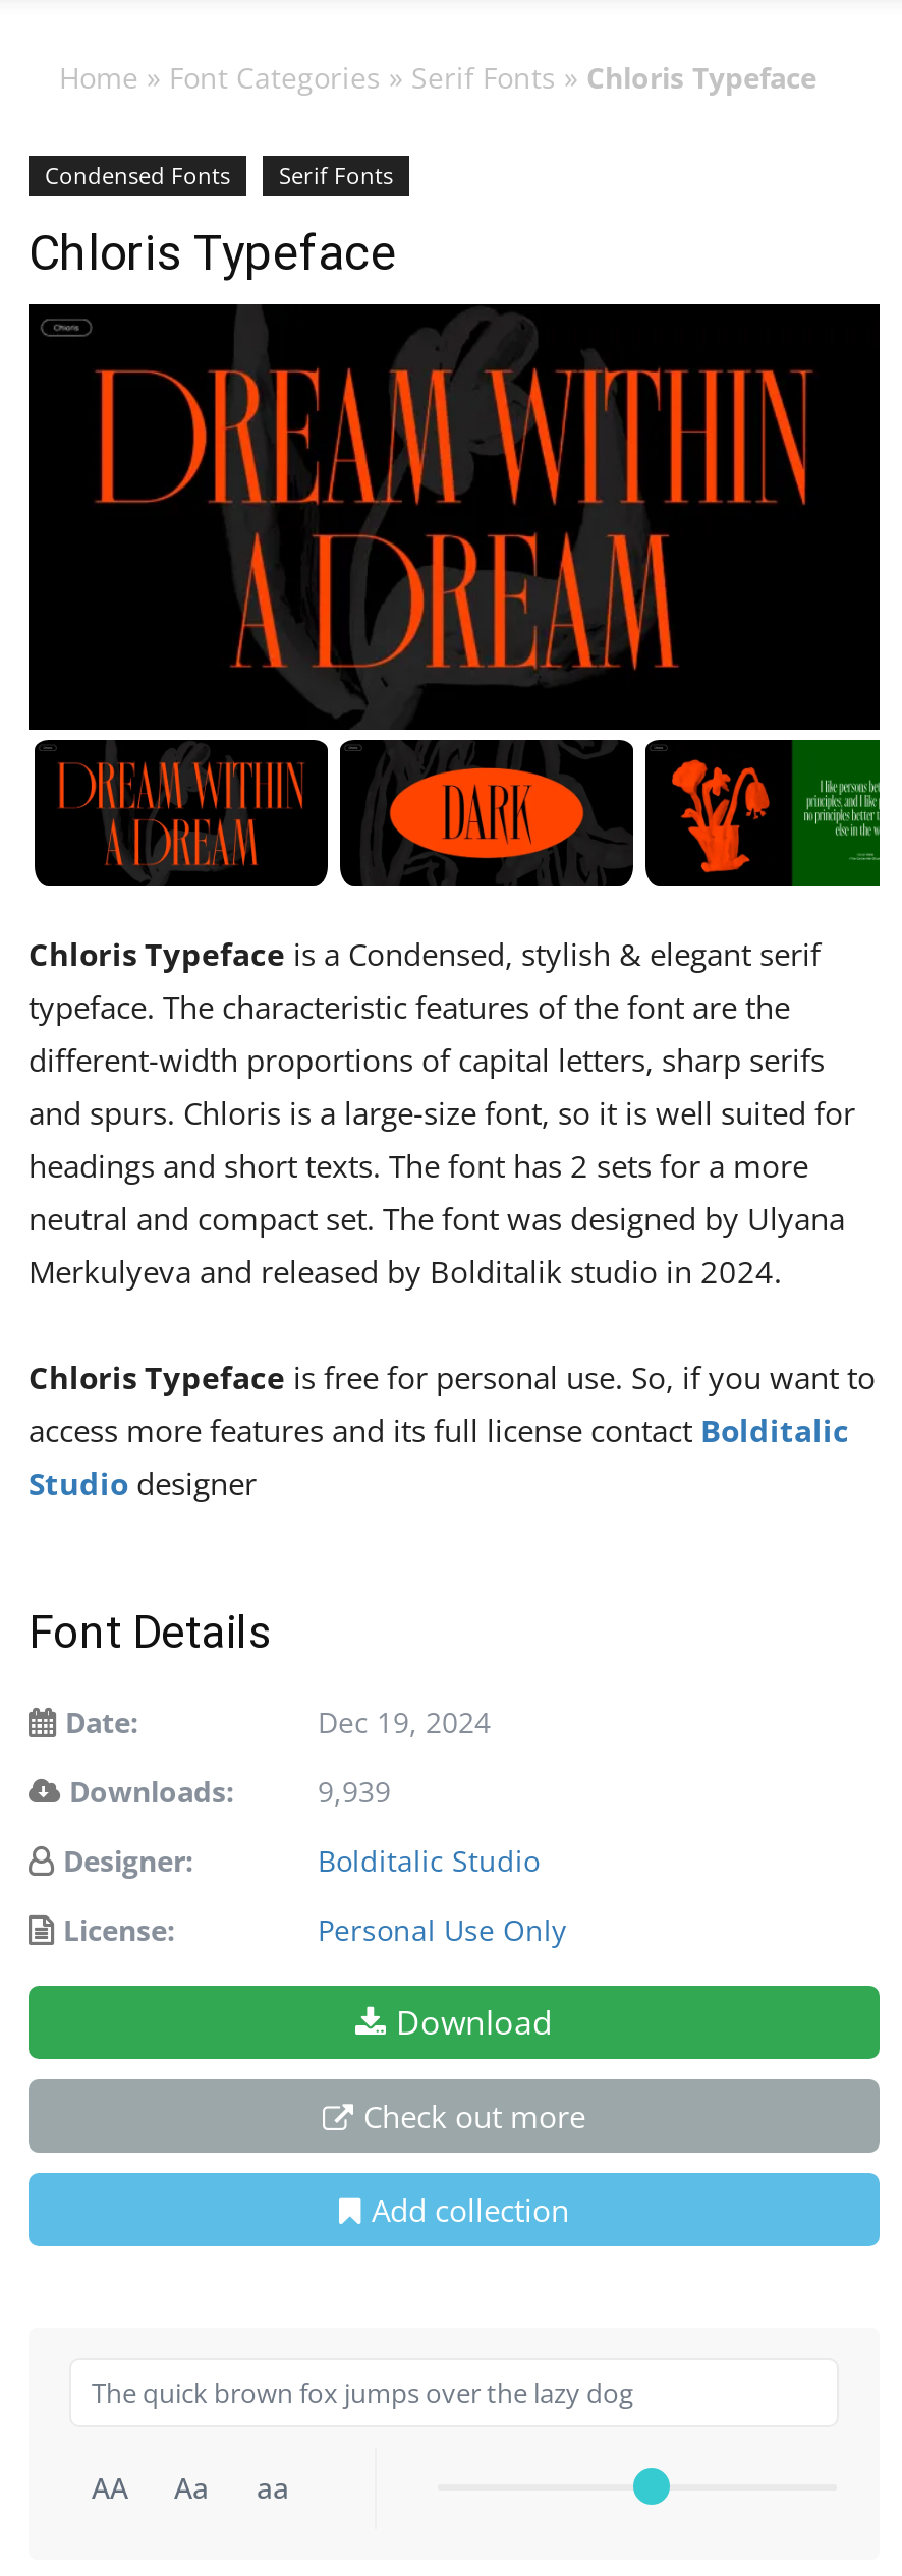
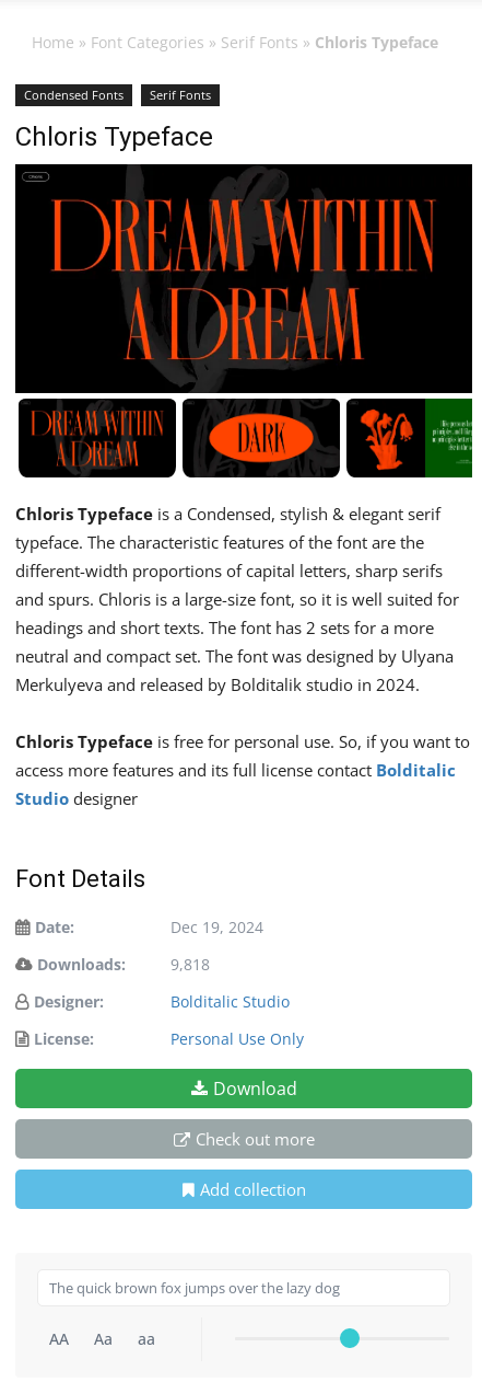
[318,1772,391,1811] 9,939 -> [171,954,210,975] 9,818

